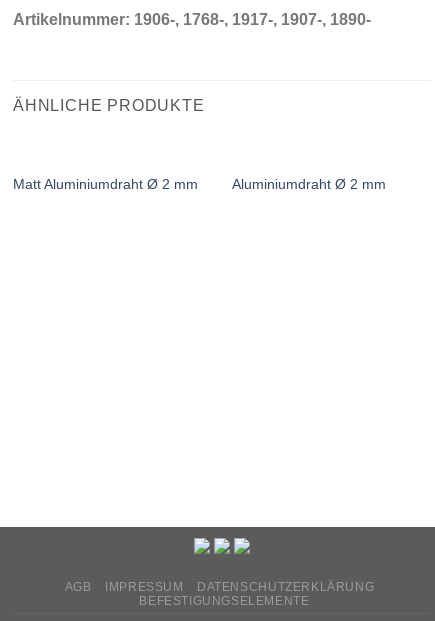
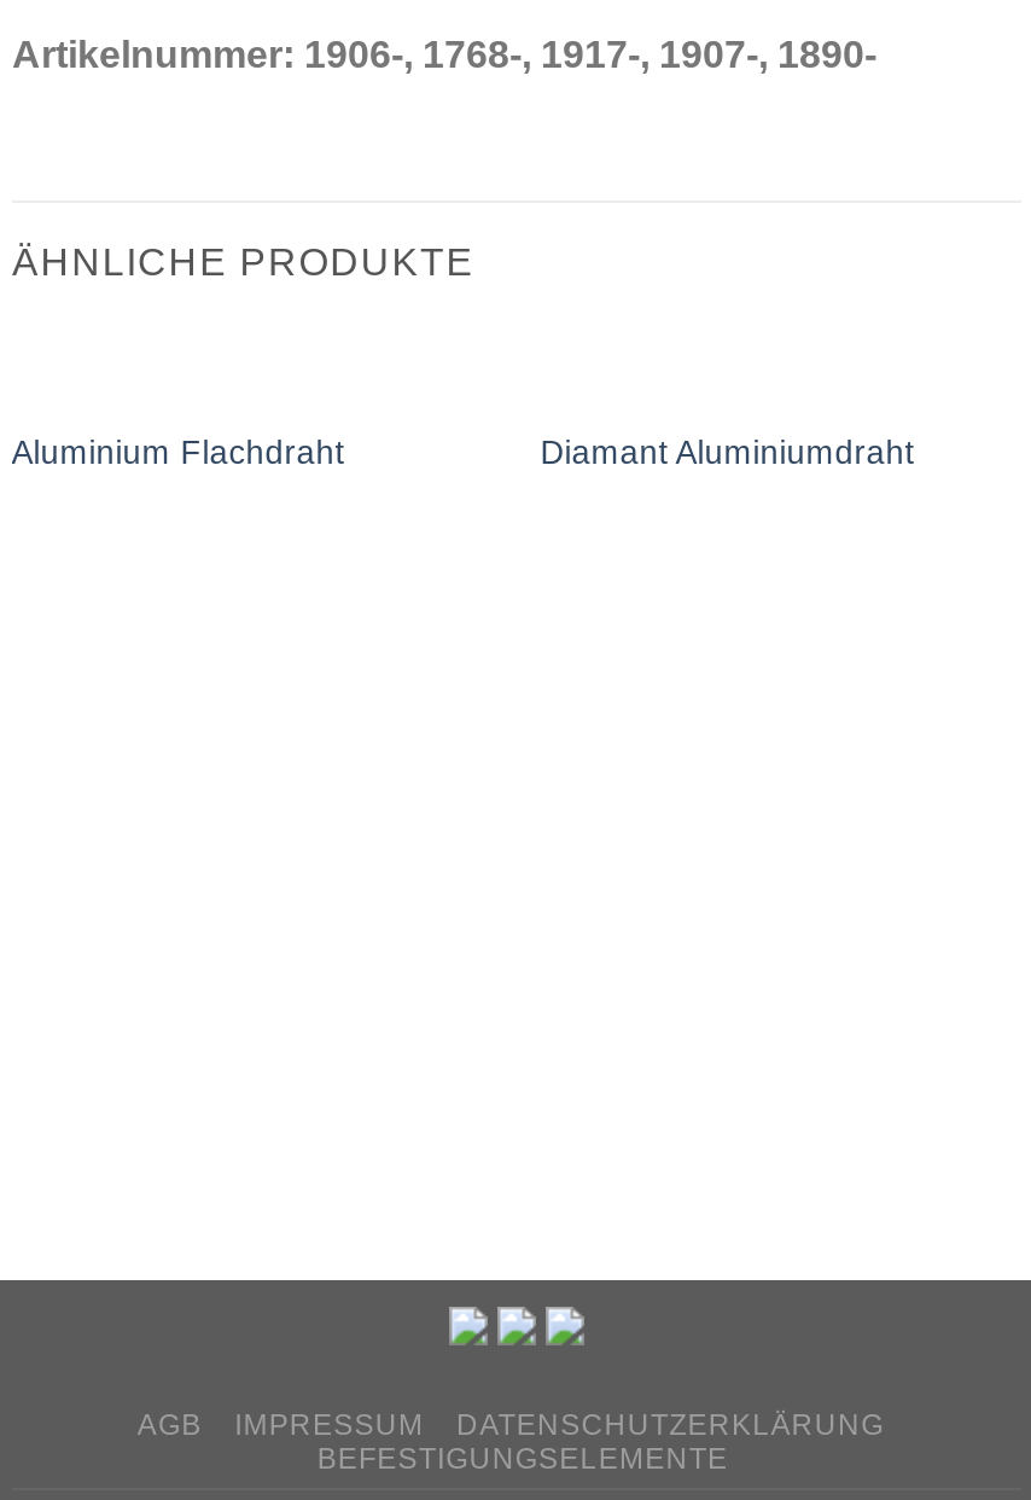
[13,177,386,192] Matt Aluminiumdraht Ø 2 mm | Aluminiumdraht Ø 2 mm -> [12,435,915,471] Aluminium Flachdraht | Diamant Aluminiumdraht

